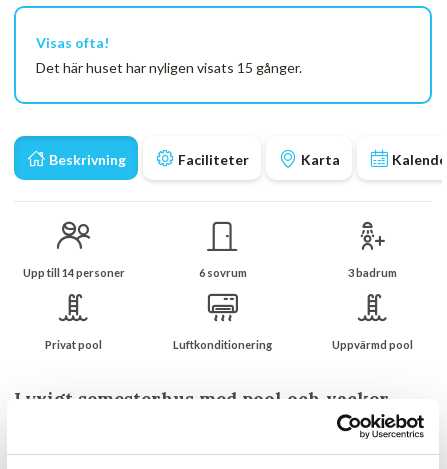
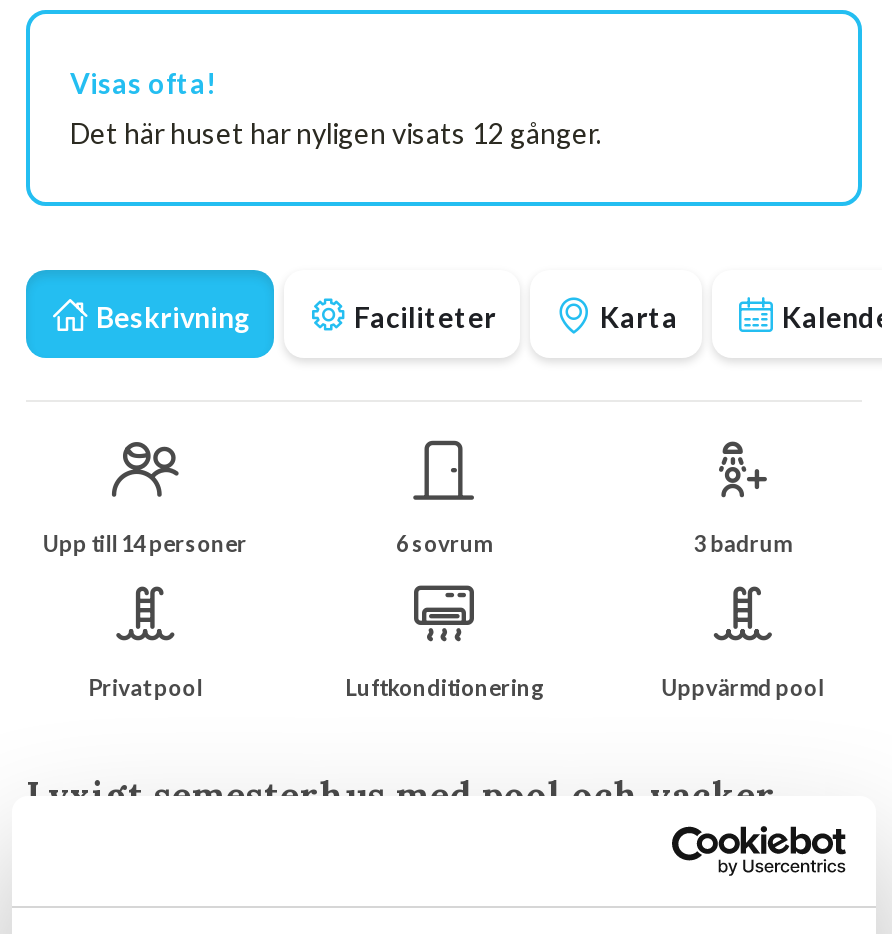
[36,59,302,76] Det här huset har nyligen visats 15 gånger. -> [70,116,602,150] Det här huset har nyligen visats 12 gånger.

